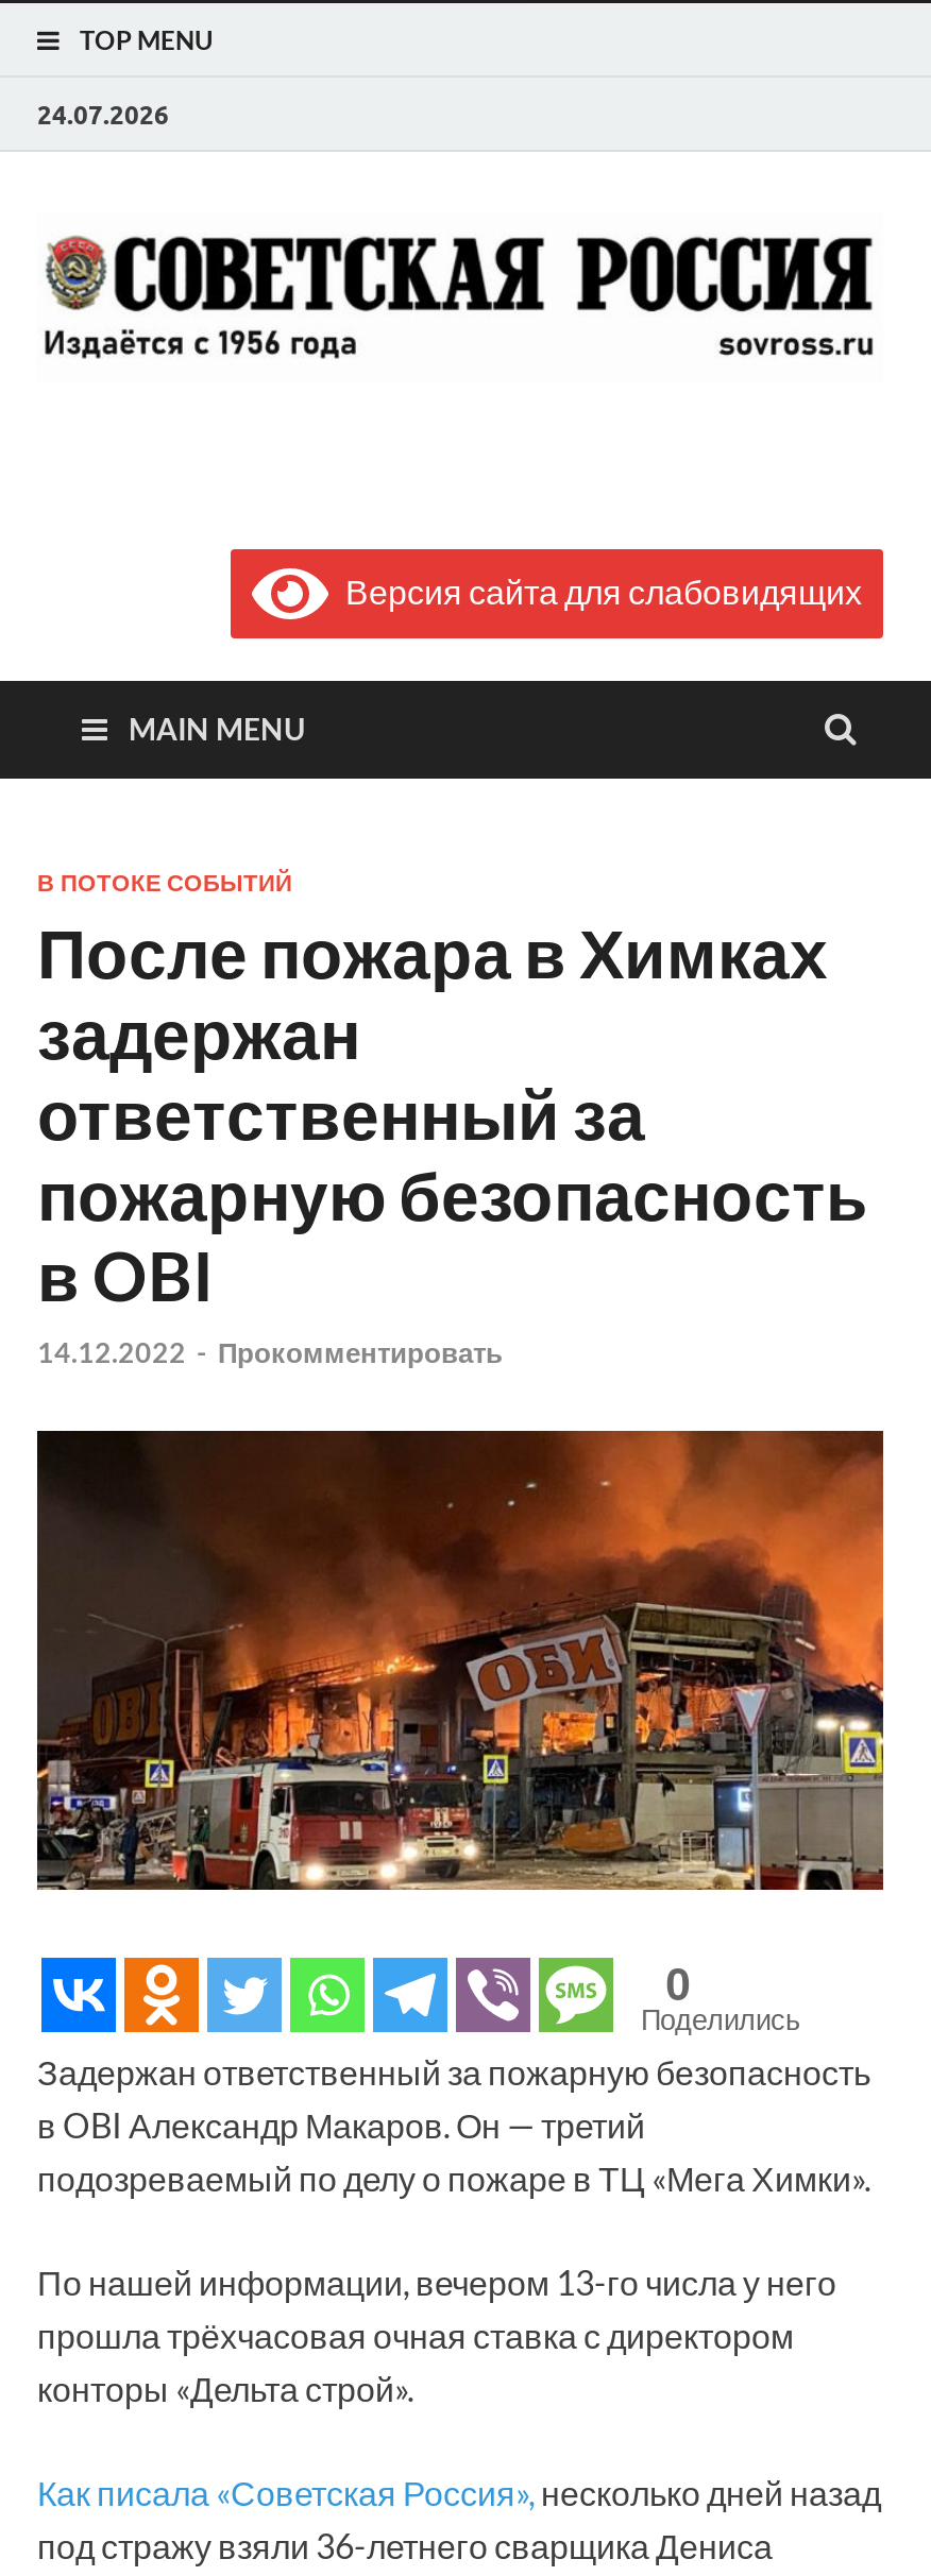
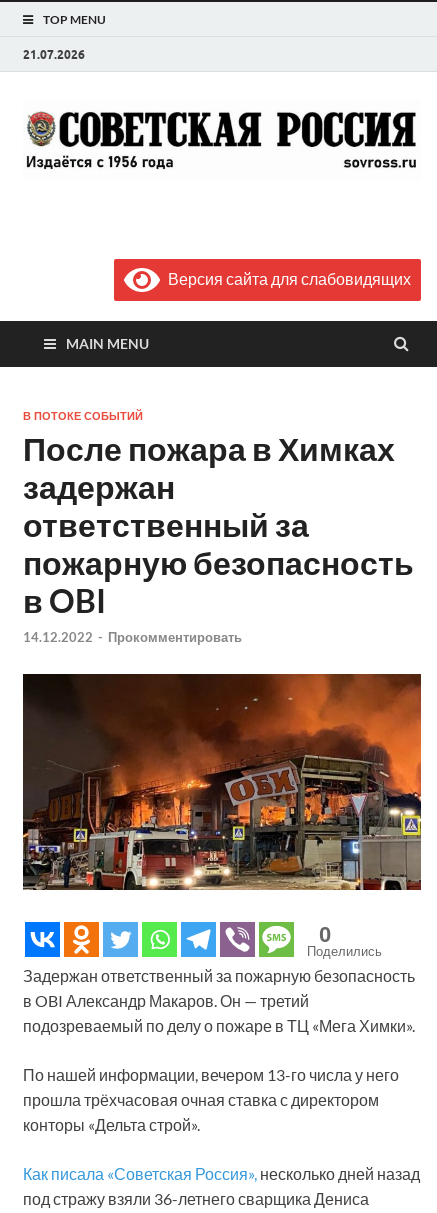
[37,98,169,130] 24.07.2026 -> [23,46,85,61] 21.07.2026

